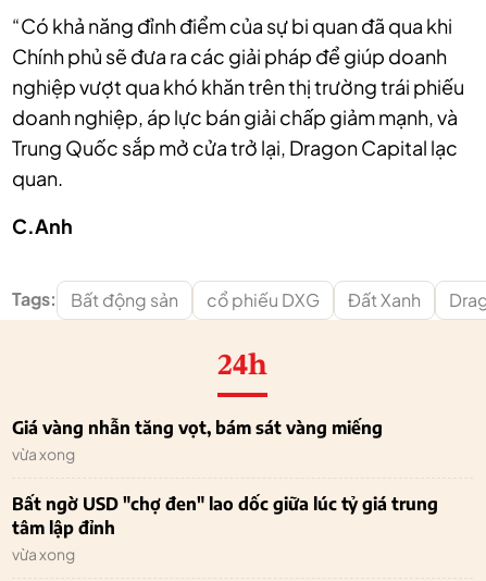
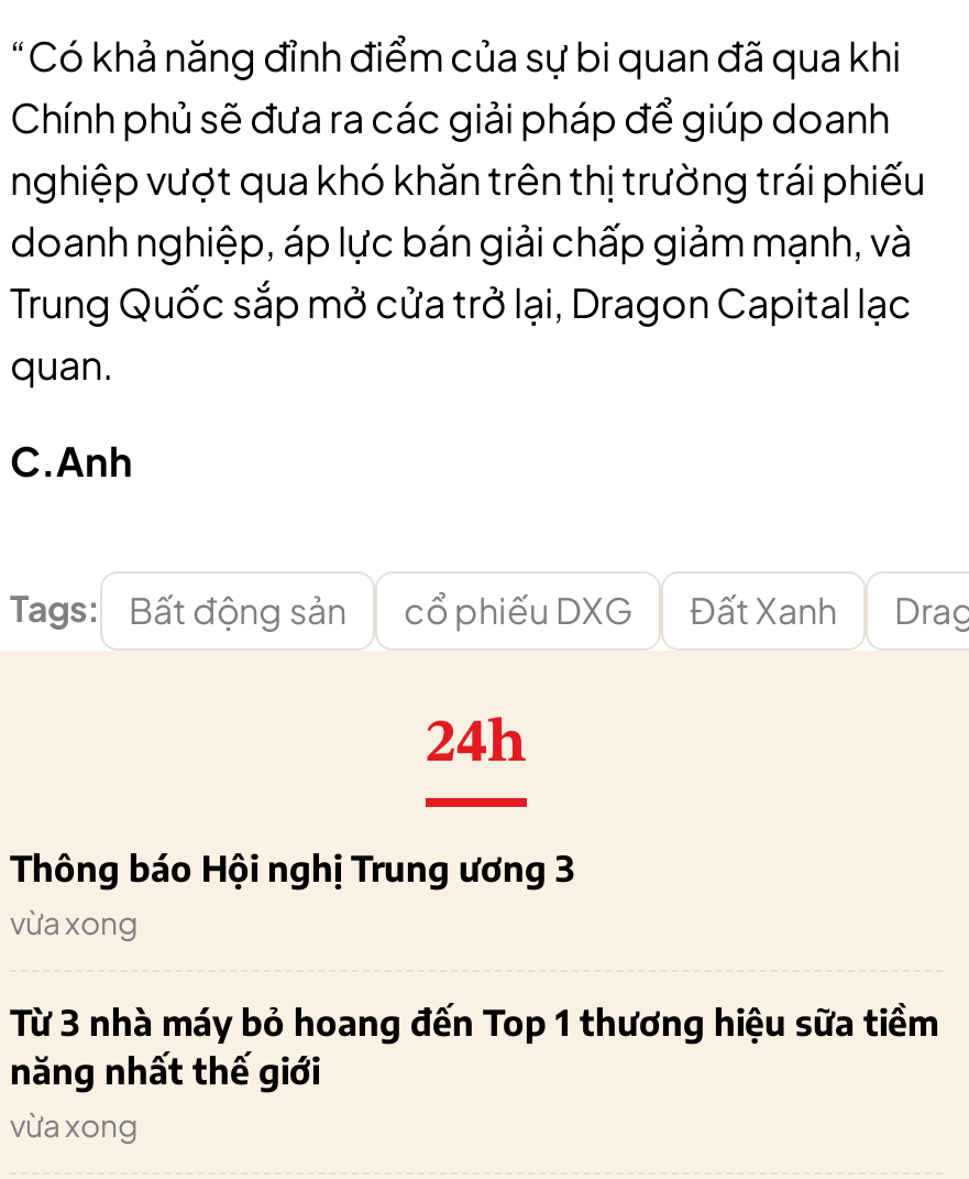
[12,417,383,438] Giá vàng nhẫn tăng vọt, bám sát vàng miếng -> [10,847,575,891] Thông báo Hội nghị Trung ương 3
[12,493,438,539] Bất ngờ USD "chợ đen" lao dốc giữa lúc tỷ giá trung | tâm lập đỉnh -> [10,1001,938,1093] Từ 3 nhà máy bỏ hoang đến Top 1 thương hiệu sữa tiềm | năng nhất thế giới

